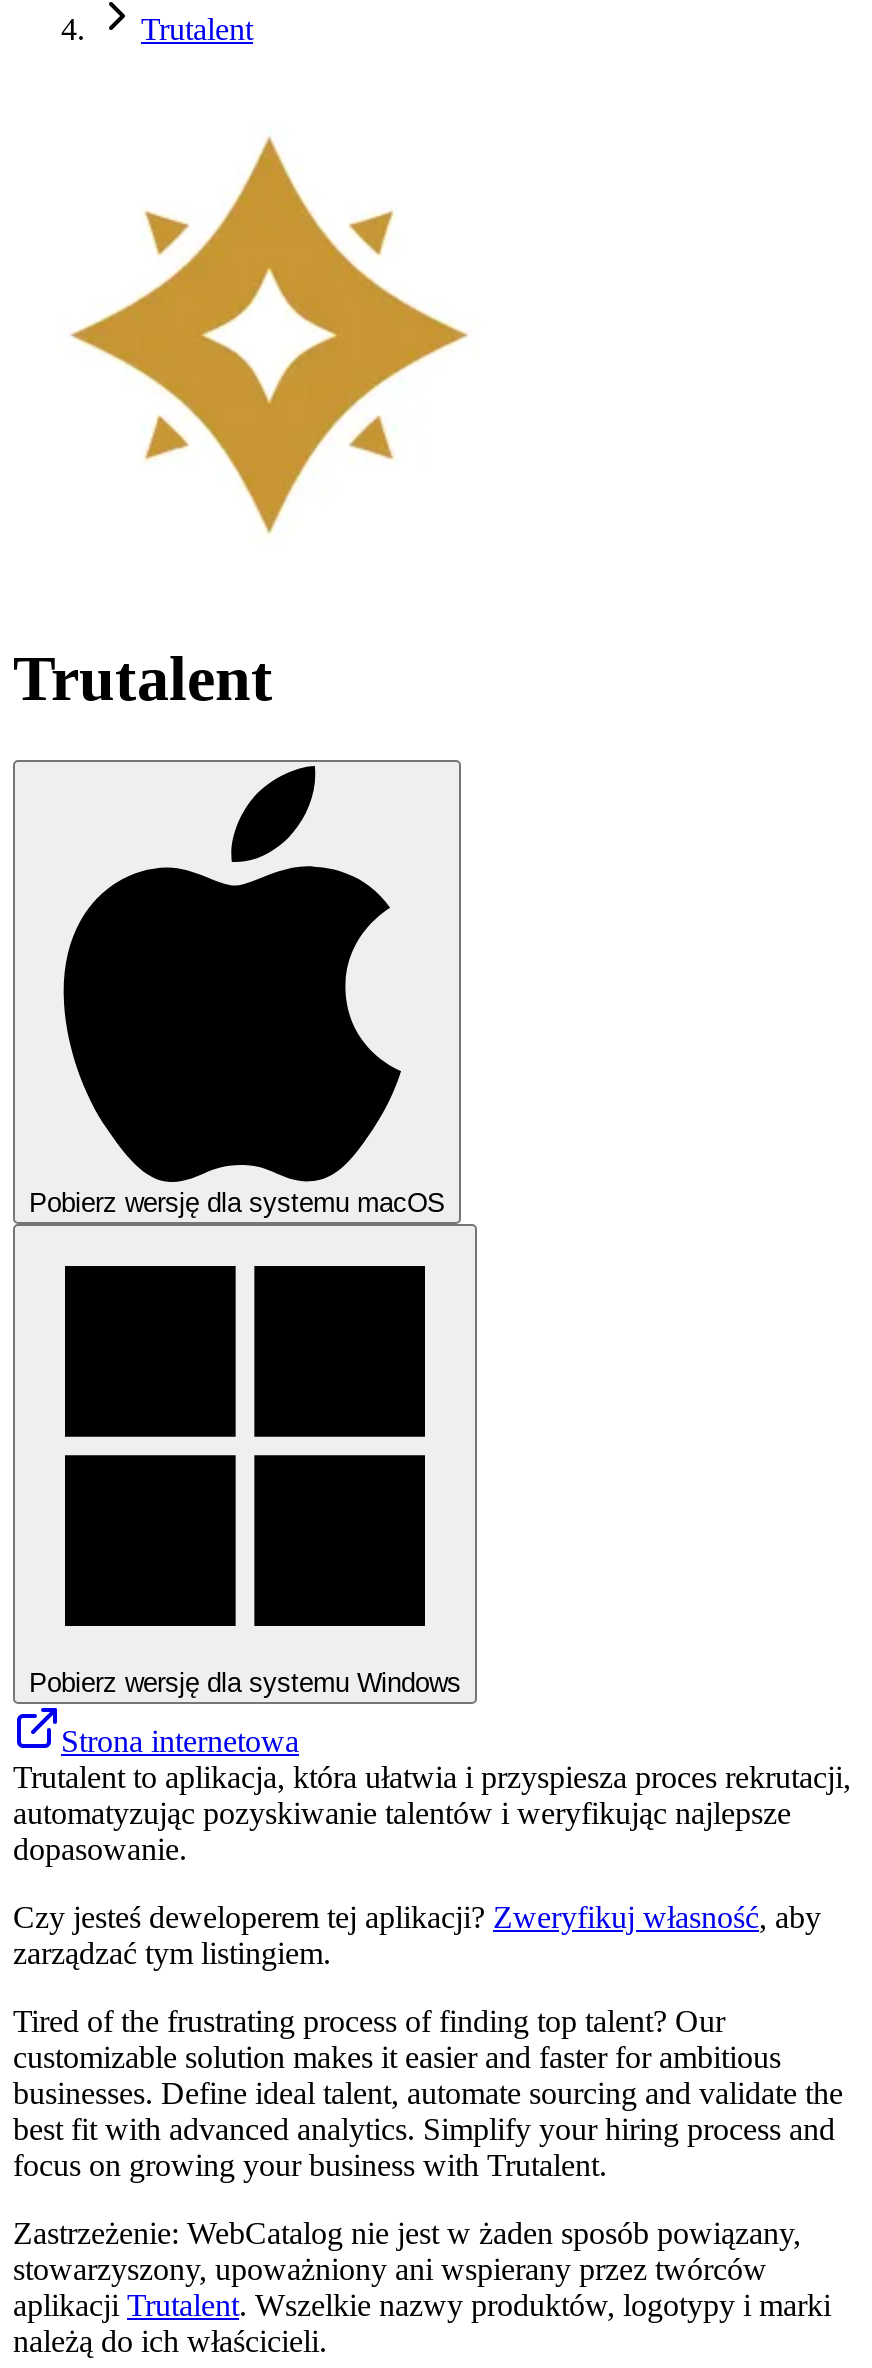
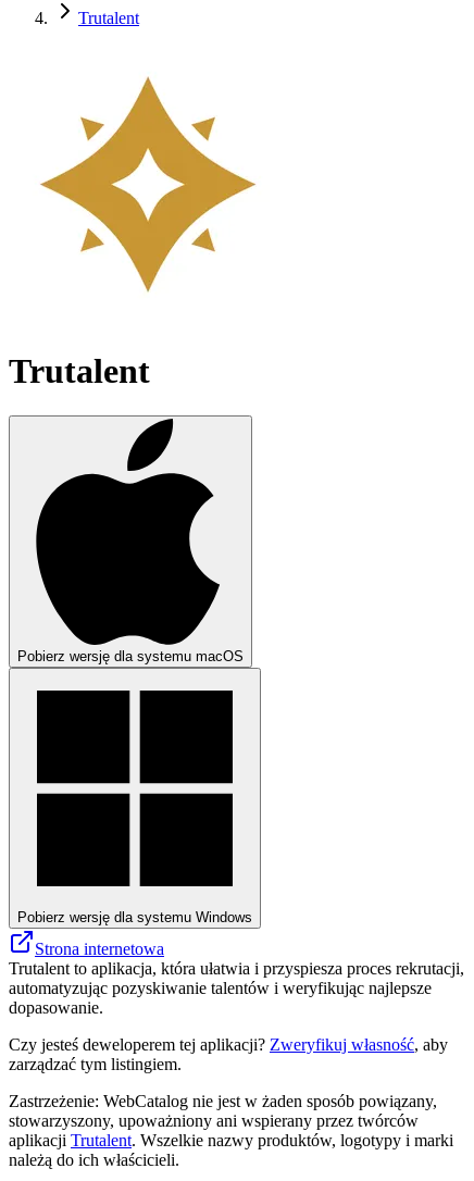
[13,2004,843,2182] Tired of the frustrating process of finding top talent? Our | customizable solution makes it easier and faster for ambitious | businesses. Define ideal talent, automate sourcing and validate the | best fit with advanced analytics. Simplify your hiring process and | focus on growing your business with Trutalent. -> none

